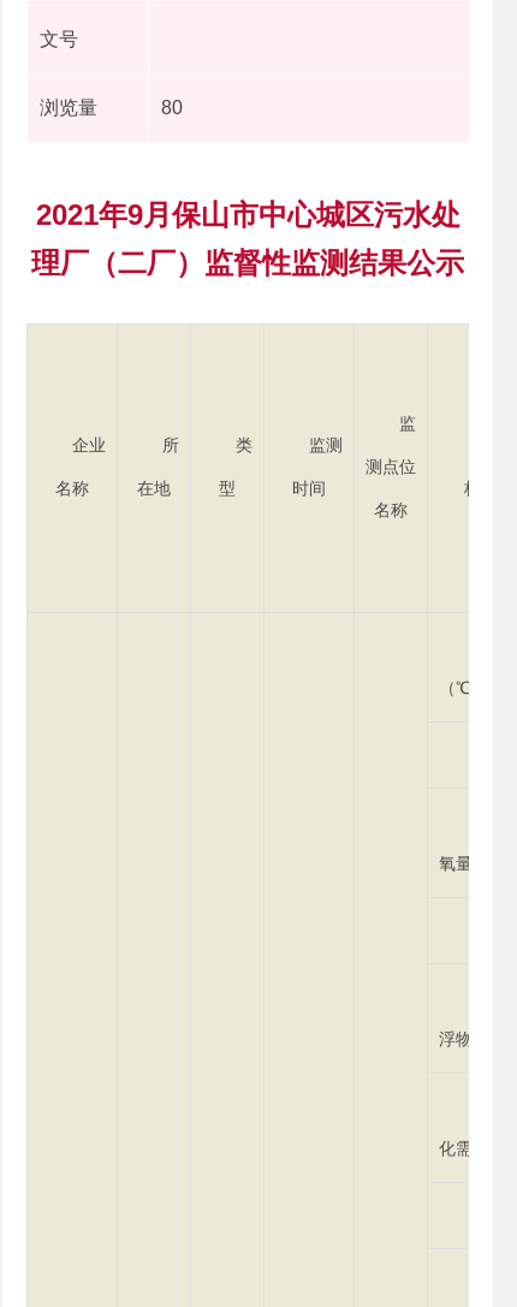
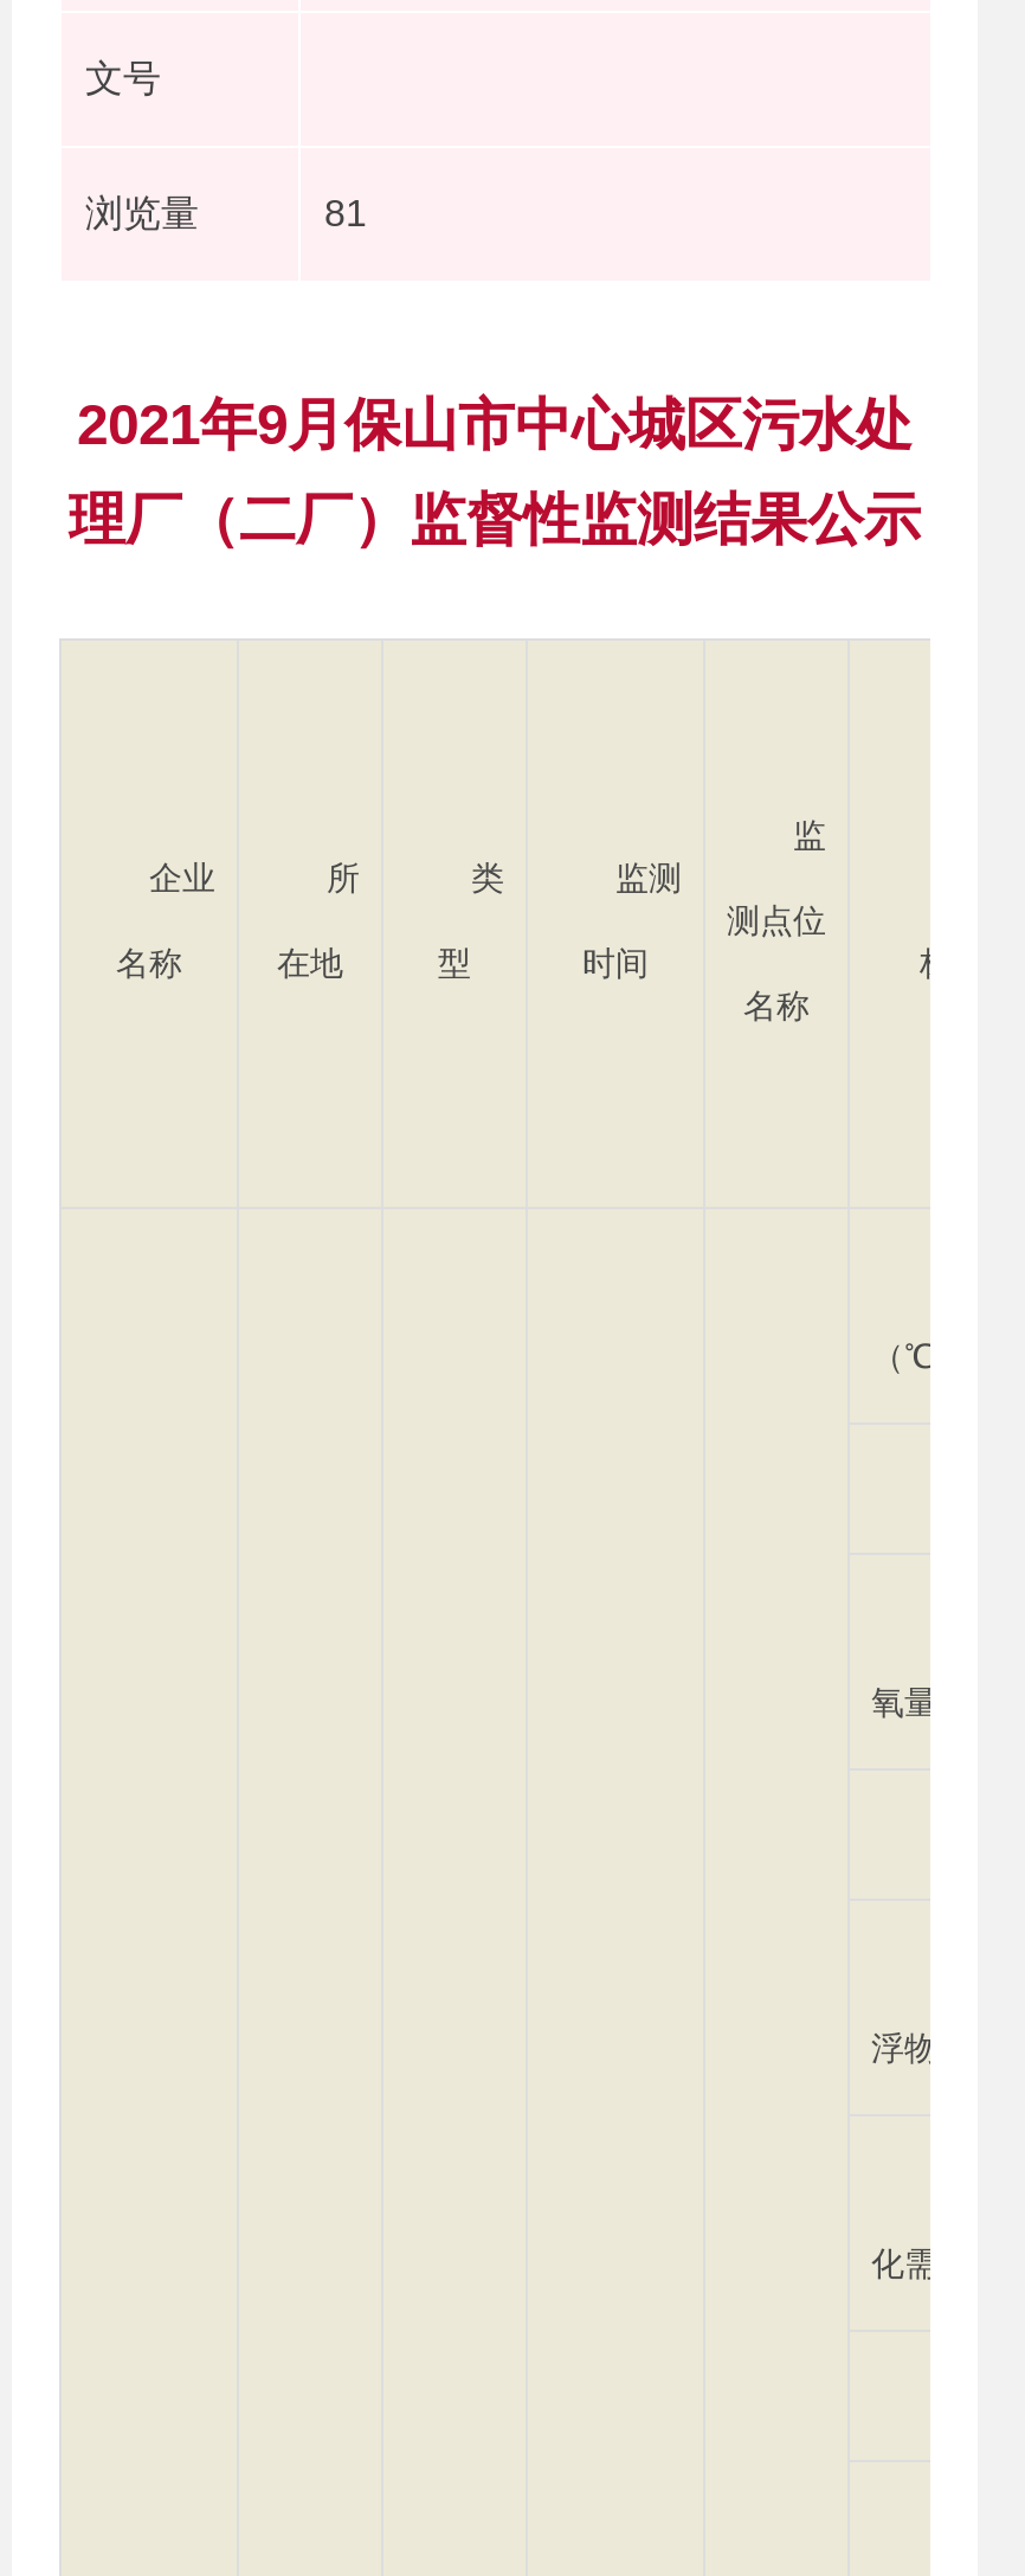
[161,97,183,118] 80 -> [324,193,367,233] 81

